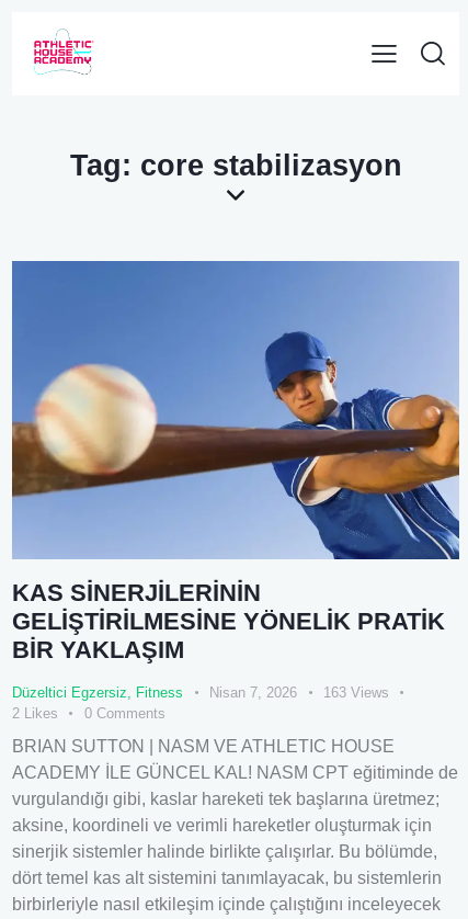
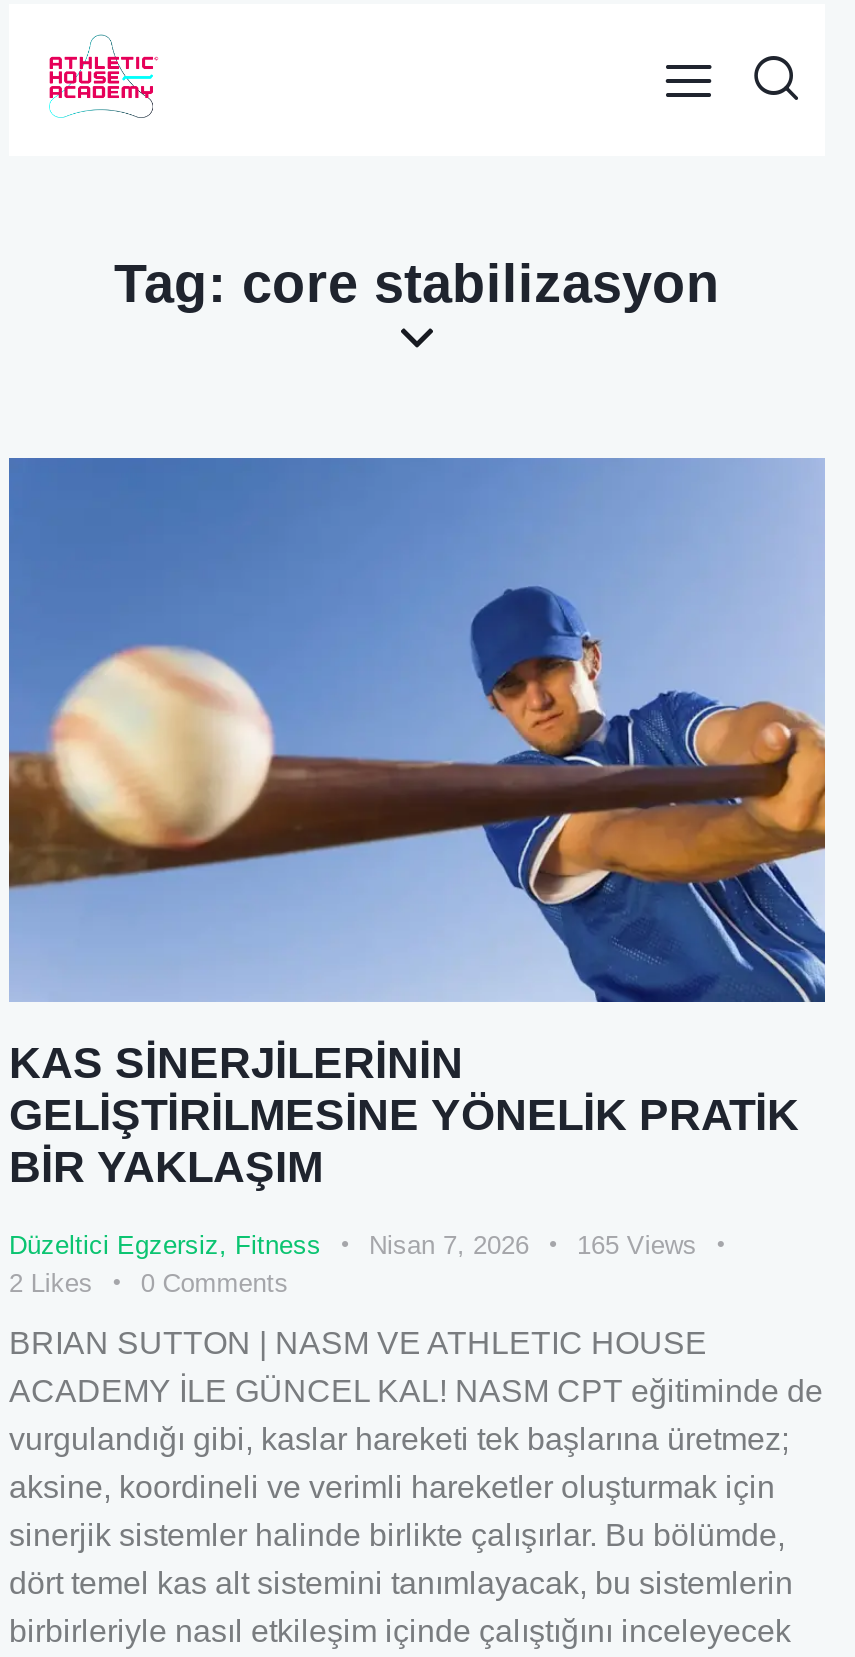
[12,684,389,700] Düzeltici Egzersiz, Fitness Nisan 7, 2026 163 Views -> [9,1229,697,1259] Düzeltici Egzersiz, Fitness Nisan 7, 2026 165 Views

